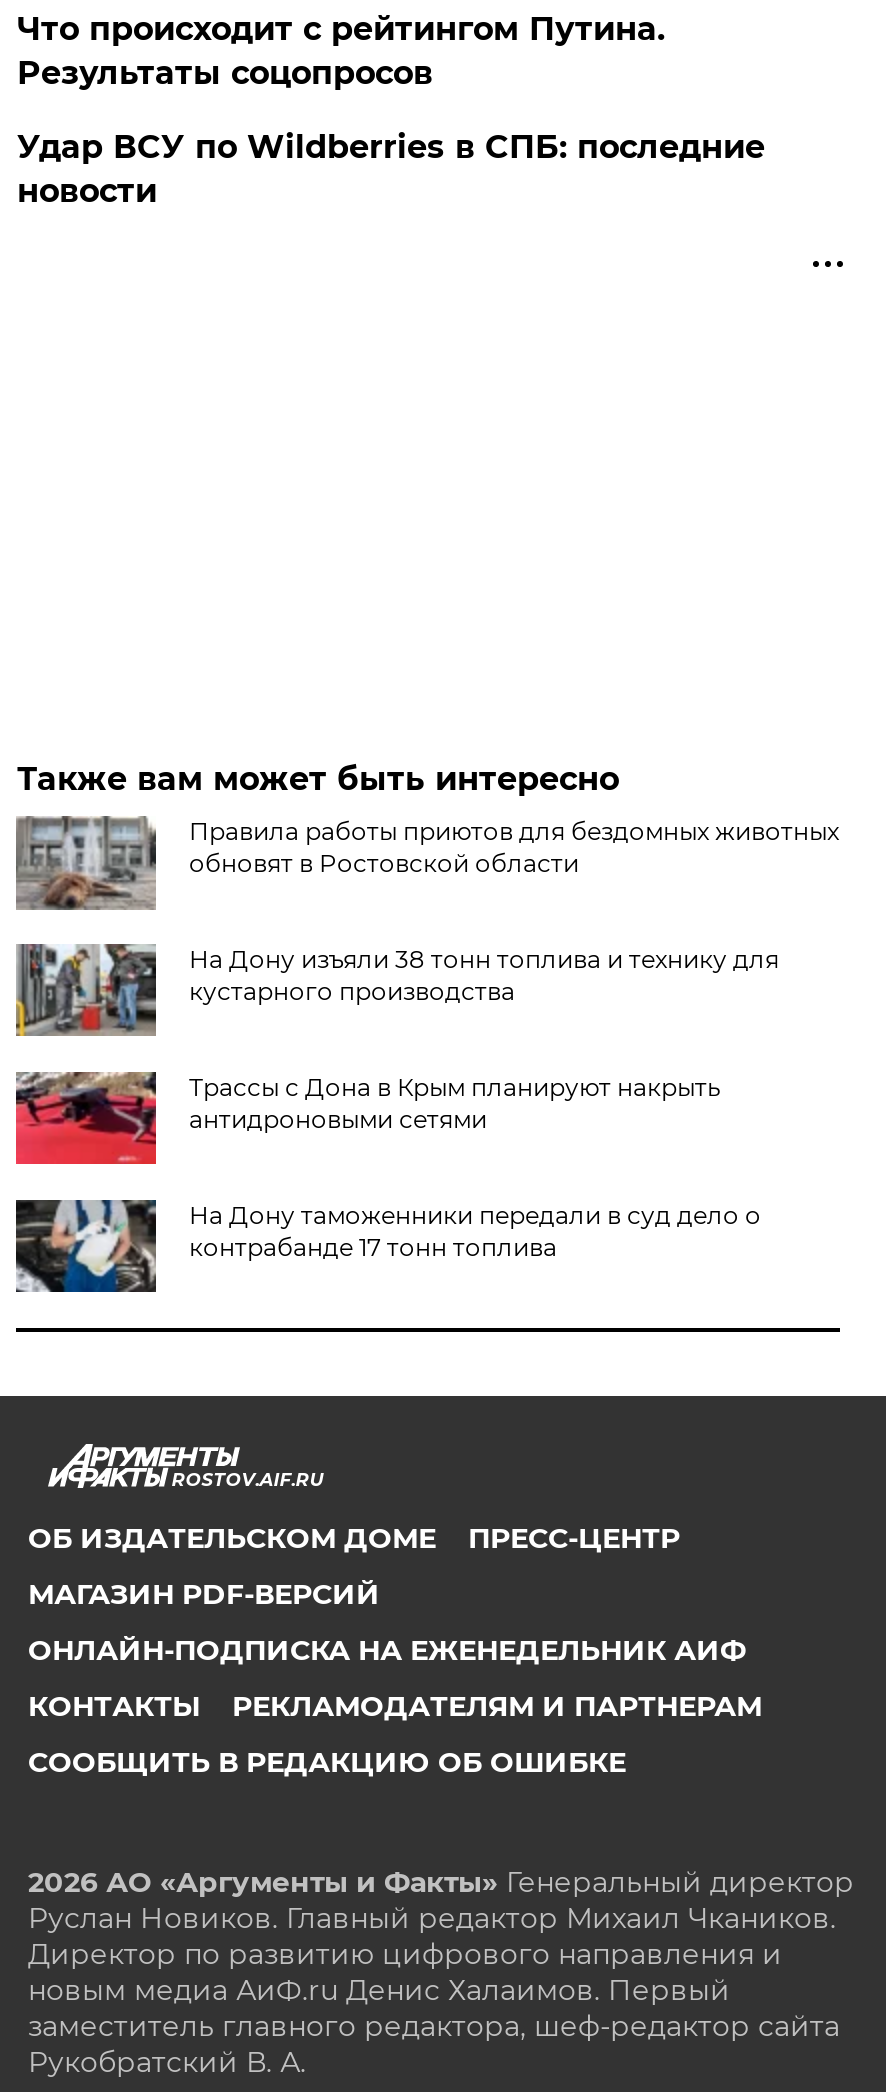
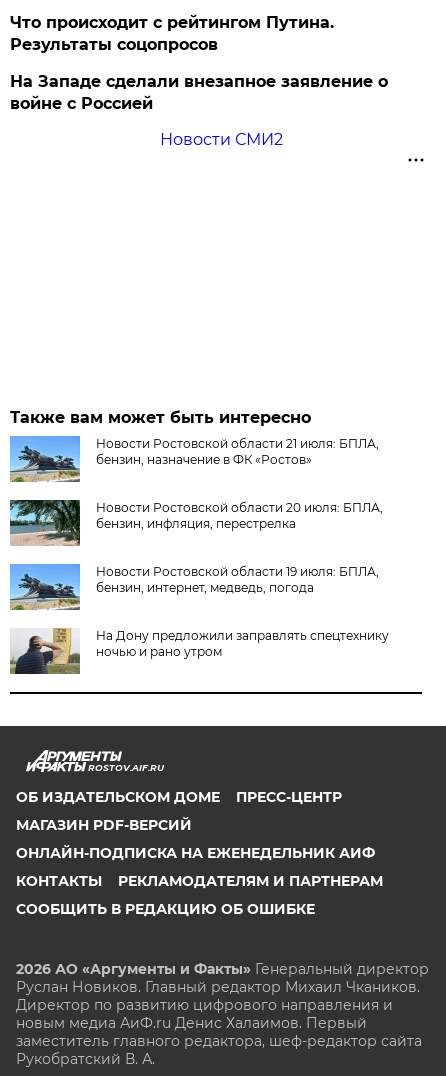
[17,128,765,210] Удар ВСУ по Wildberries в СПБ: последние | новости -> [10,72,388,149] На Западе сделали внезапное заявление о | войне с Россией | Новости СМИ2
[14,814,839,912] [image] | Правила работы приютов для бездомных животных | обновят в Ростовской области -> [9,435,379,483] [image] | Новости Ростовской области 21 июля: БПЛА, | бензин, назначение в ФК «Ростов»
[14,942,779,1036] [image] | На Дону изъяли 38 тонн топлива и технику для | кустарного производства -> [10,499,383,546] [image] | Новости Ростовской области 20 июля: БПЛА, | бензин, инфляция, перестрелка
[14,1070,721,1166] [image] | Трассы с Дона в Крым планируют накрыть | антидроновыми сетями -> [9,563,379,611] [image] | Новости Ростовской области 19 июля: БПЛА, | бензин, интернет, медведь, погода
[14,1198,761,1294] [image] | На Дону таможенники передали в суд дело о | контрабанде 17 тонн топлива -> [9,627,389,675] [image] | На Дону предложили заправлять спецтехнику | ночью и рано утром

